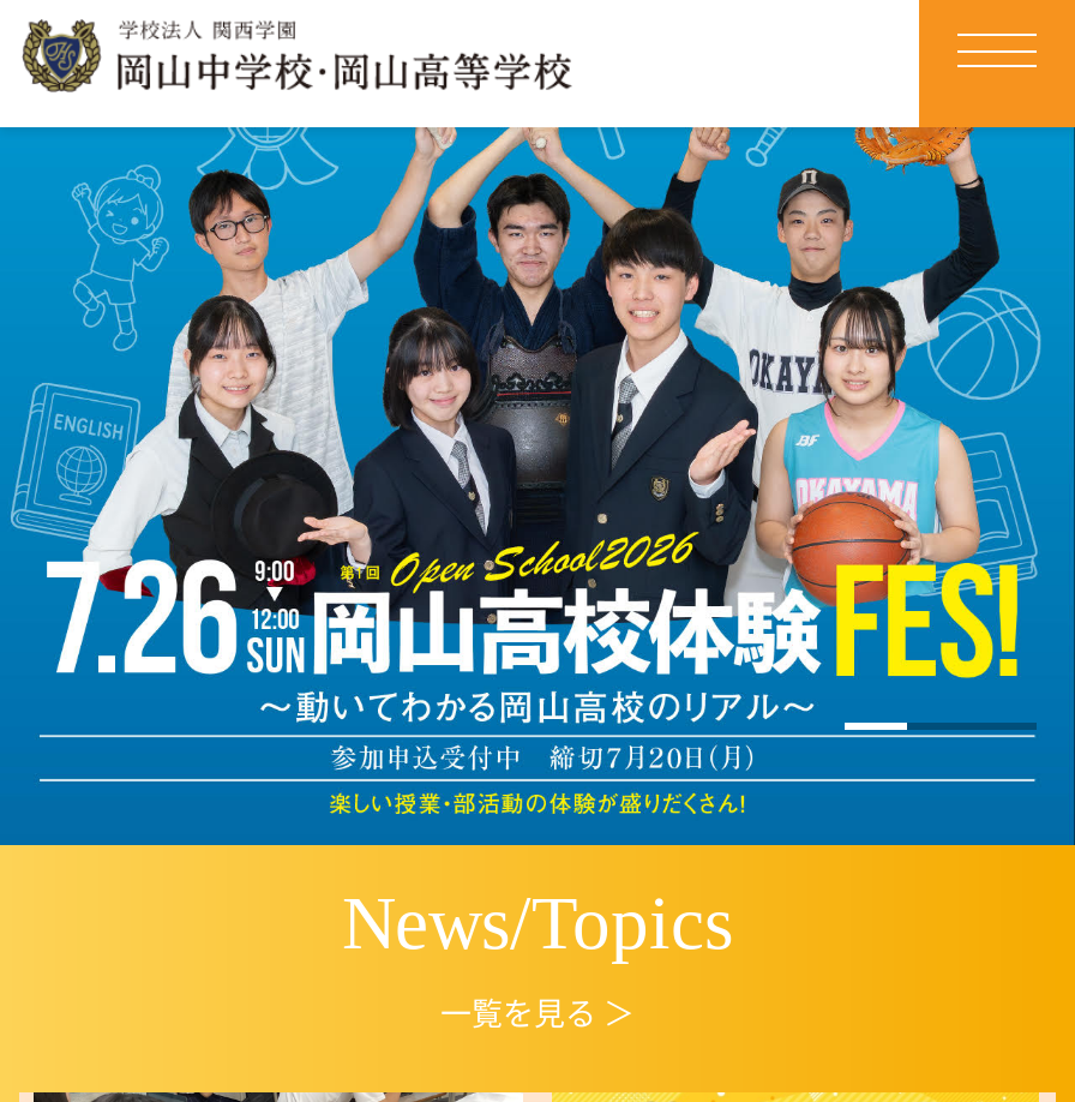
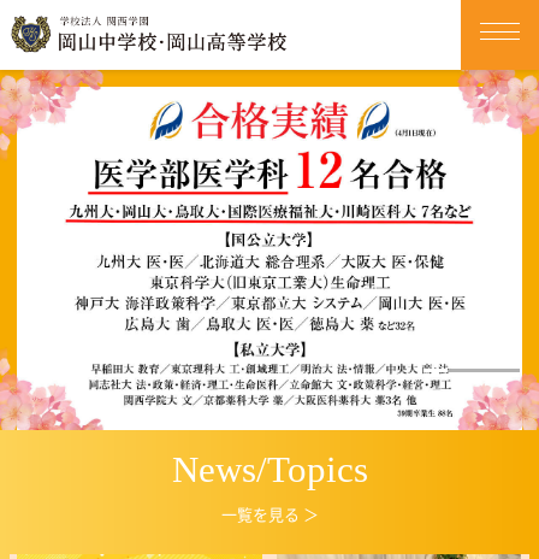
[7,125,1068,848] [image] -> [4,69,535,431] [image]

